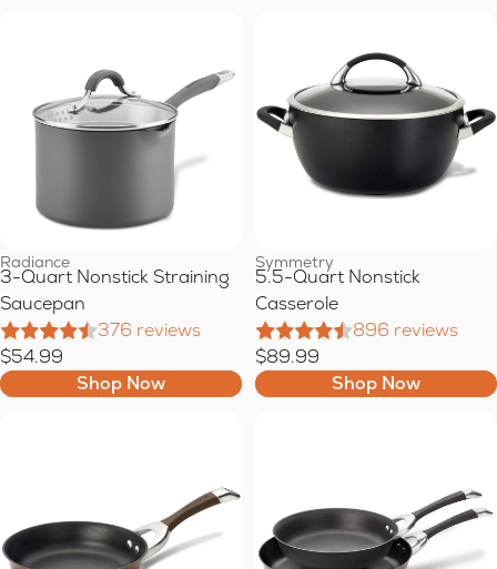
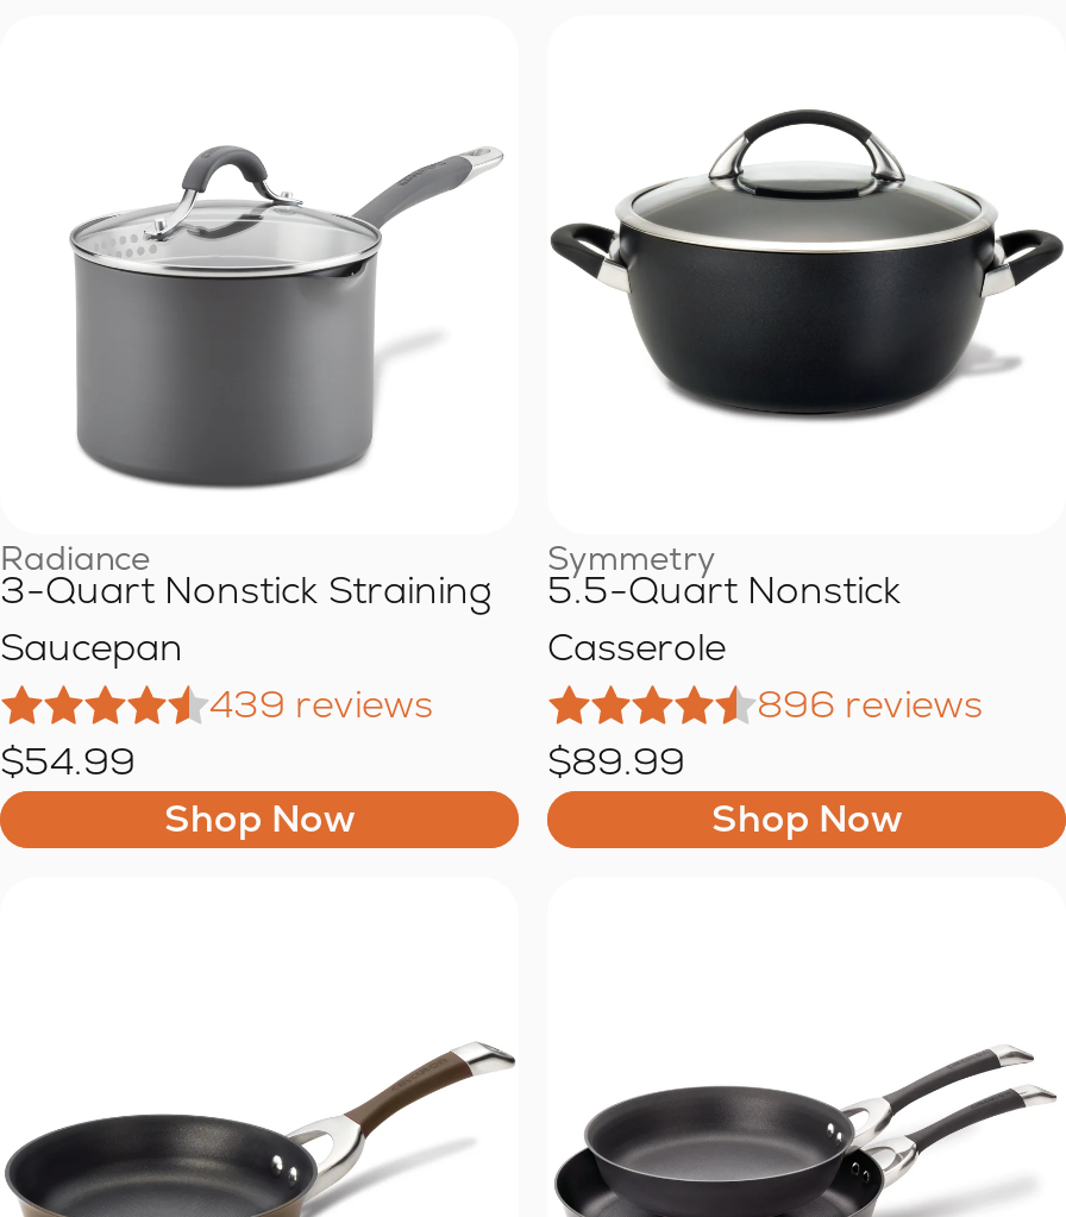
[98,318,201,342] 376 reviews -> [209,679,433,729] 439 reviews

